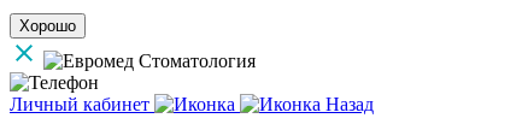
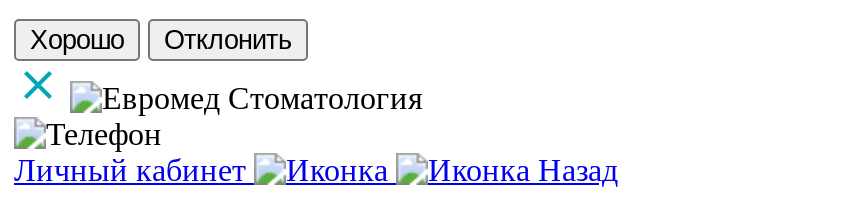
none -> [164,25,292,55] Отклонить

